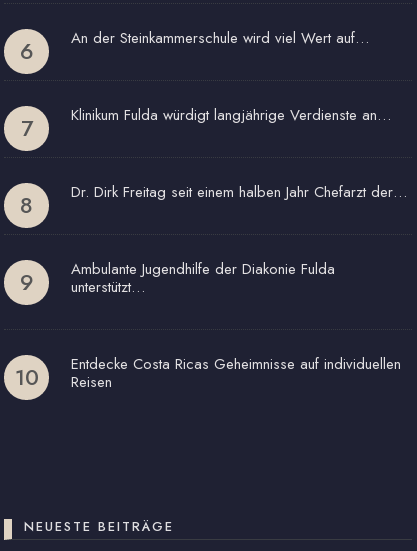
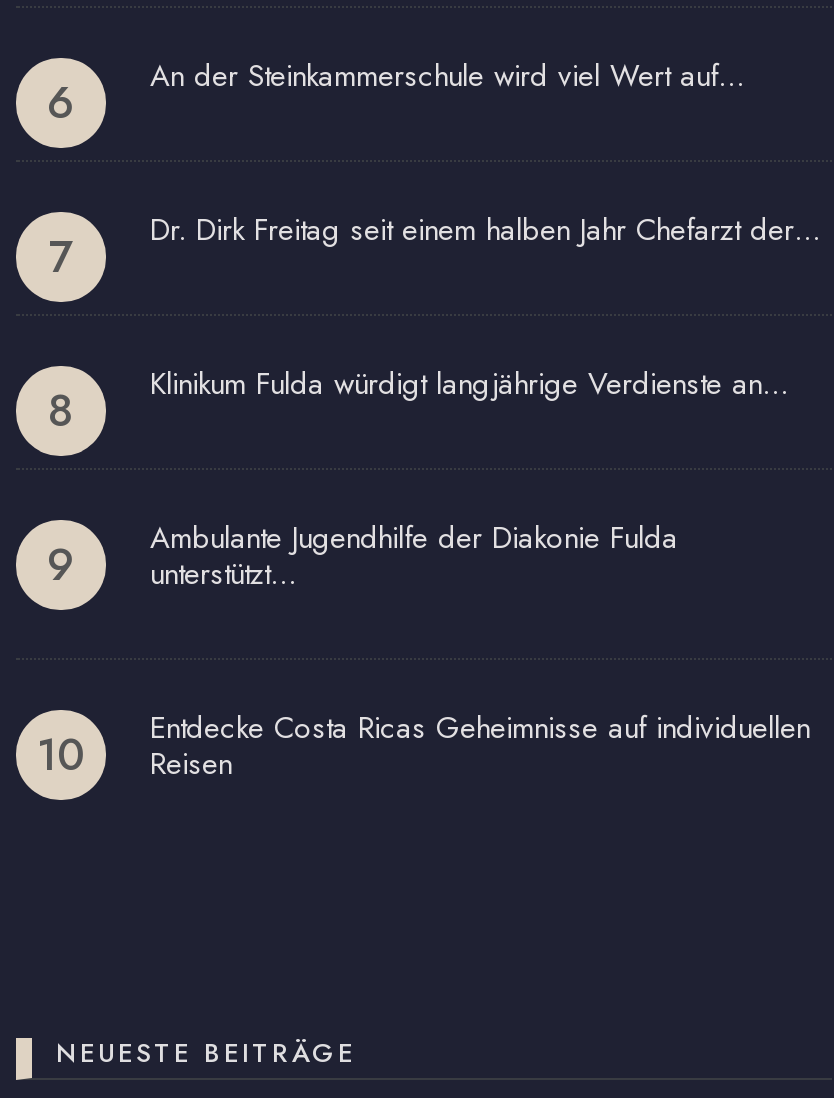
moved [71,104,391,126] -> [150,362,790,406]: Klinikum Fulda würdigt langjährige Verdienste an…
moved [71,181,407,203] -> [150,208,822,252]: Dr. Dirk Freitag seit einem halben Jahr Chefarzt der…

